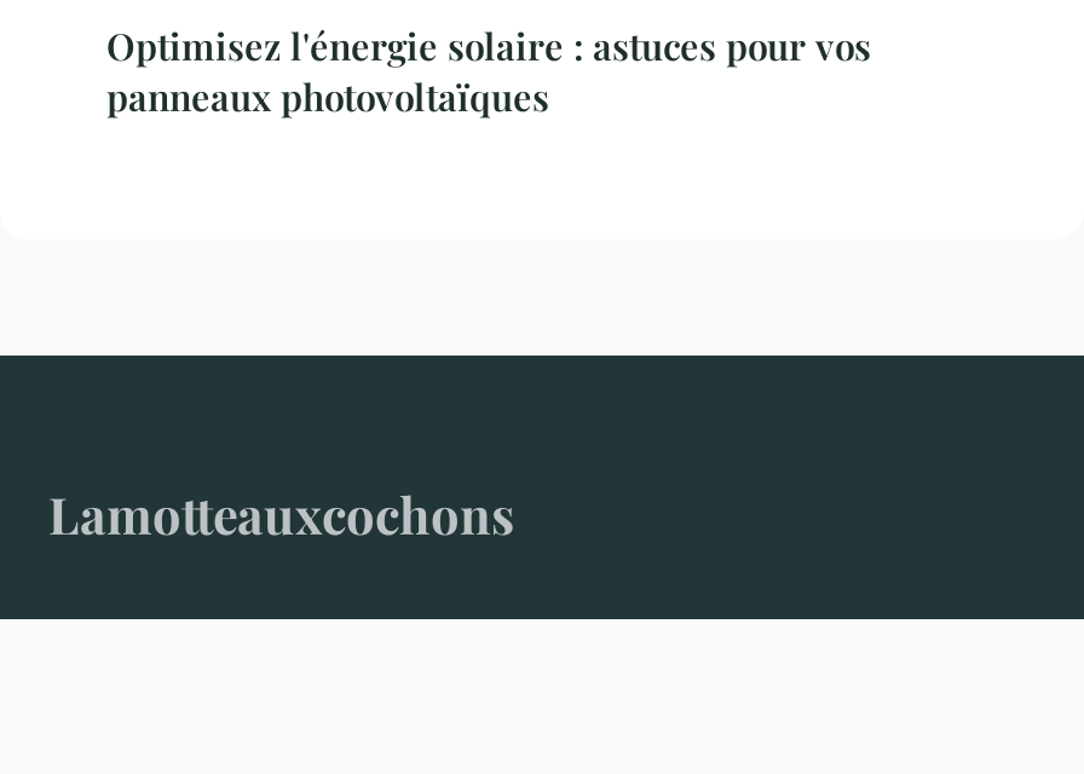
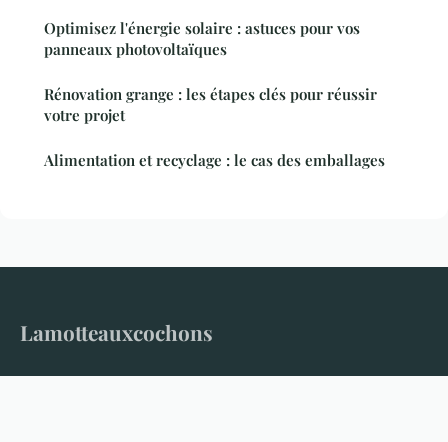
none -> [44,84,385,170] Rénovation grange : les étapes clés pour réussir | votre projet | Alimentation et recyclage : le cas des emballages

